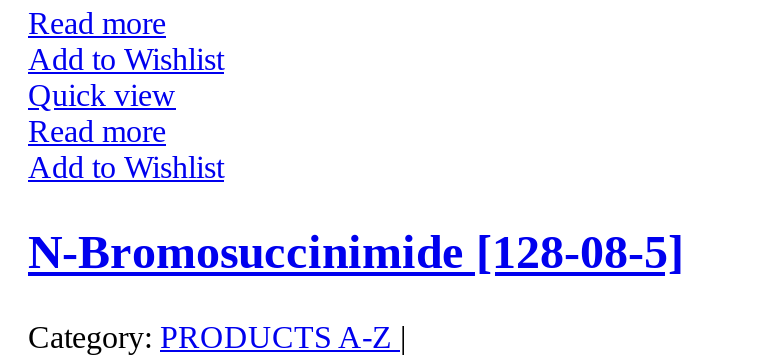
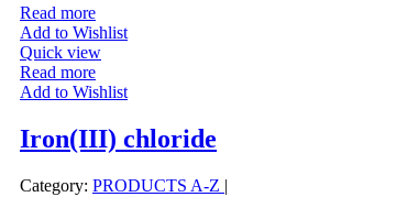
[28,226,684,278] N-Bromosuccinimide [128-08-5] -> [20,124,217,153] Iron(III) chloride

